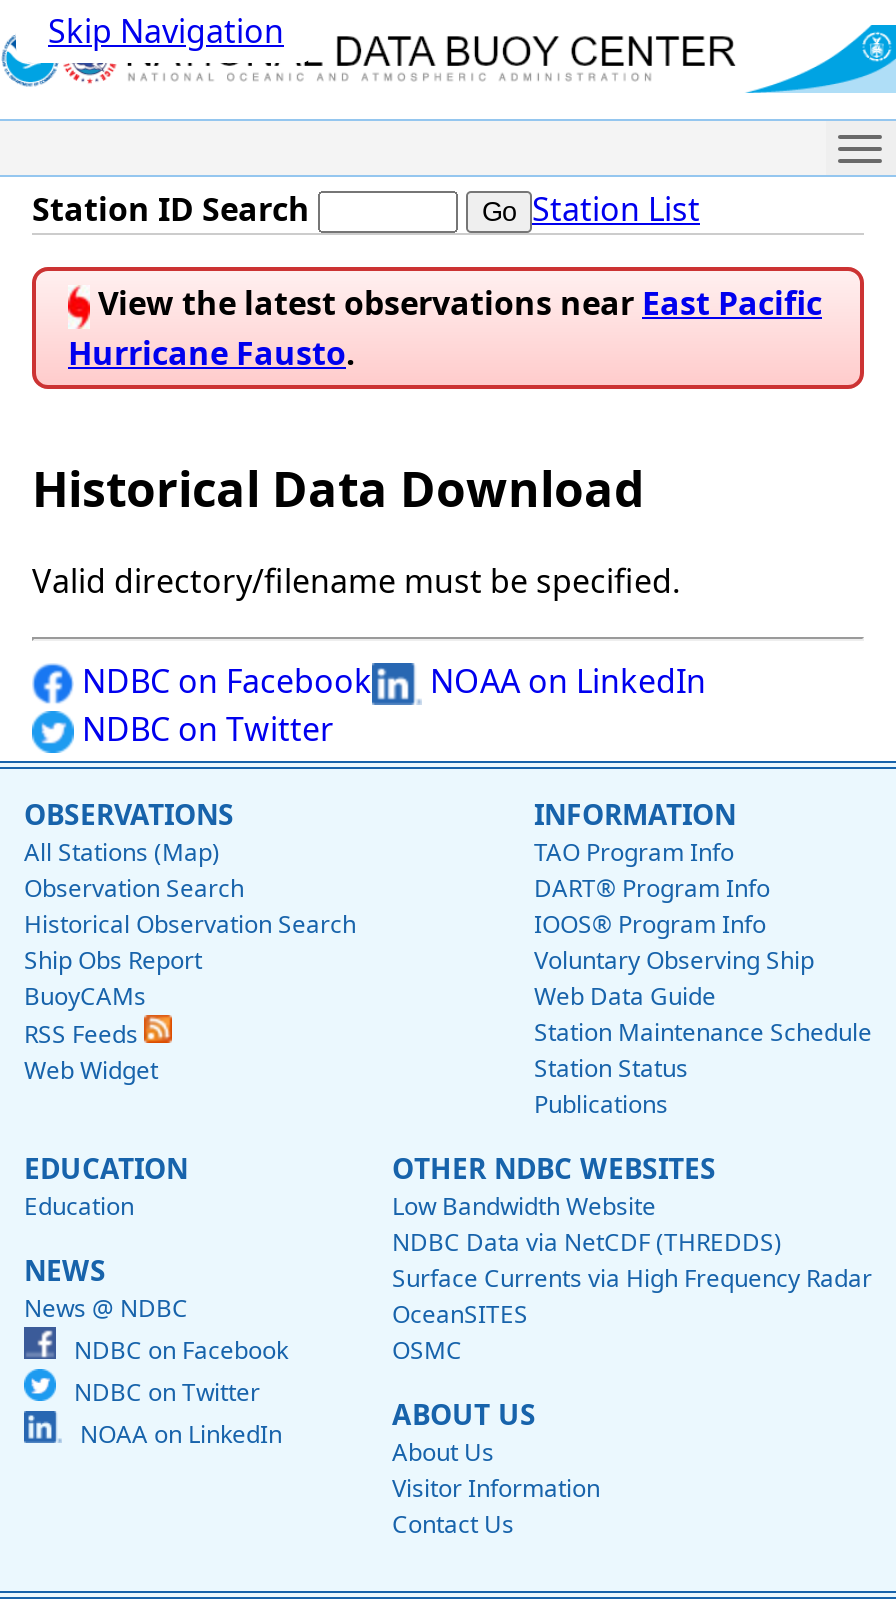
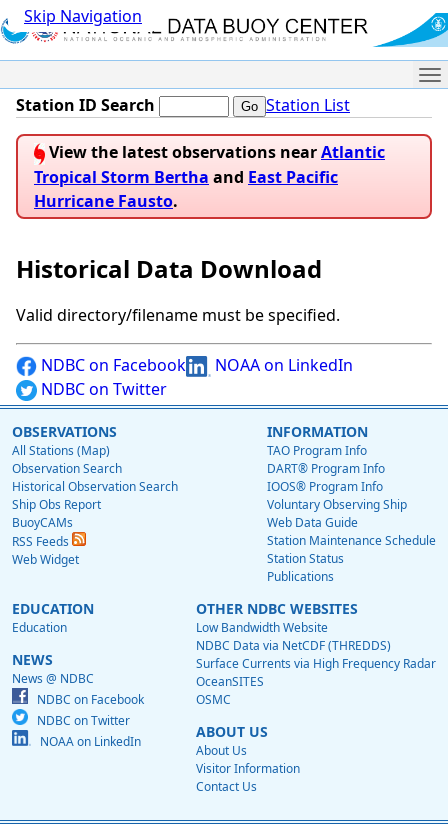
[90,282,822,326] View the latest observations near East Pacific -> [34,141,385,188] View the latest observations near Atlantic | Tropical Storm Bertha and East Pacific

